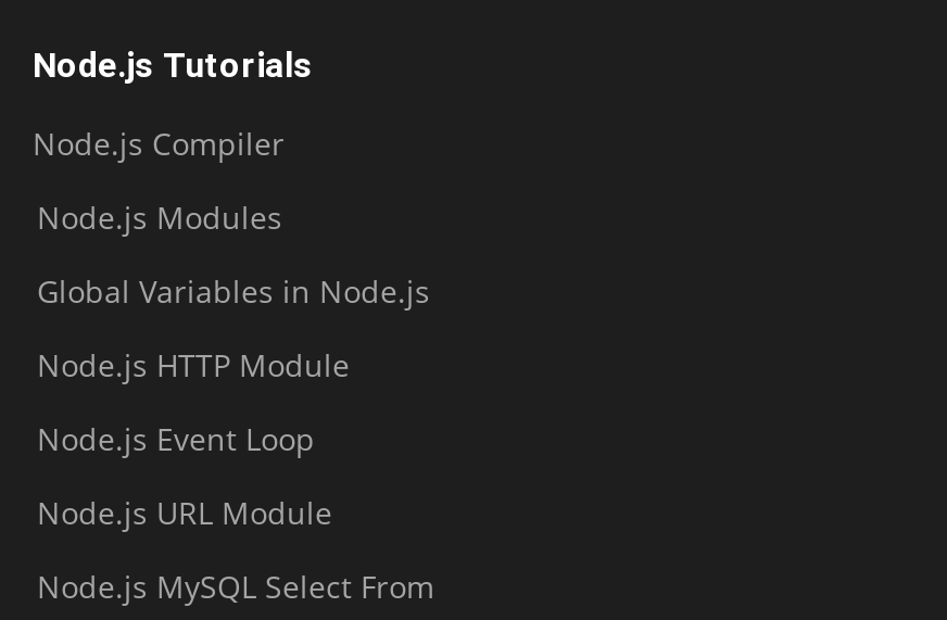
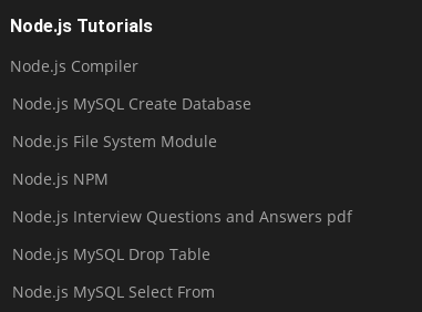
[37,197,282,238] Node.js Modules -> [12,93,251,114] Node.js MySQL Create Database
[37,270,430,312] Global Variables in Node.js -> [12,131,217,152] Node.js File System Module
[37,344,350,385] Node.js HTTP Module -> [12,168,109,189] Node.js NPM
[37,418,315,459] Node.js Event Loop -> [12,206,352,227] Node.js Interview Questions and Answers pdf
[37,492,332,533] Node.js URL Module -> [12,243,210,264] Node.js MySQL Drop Table

